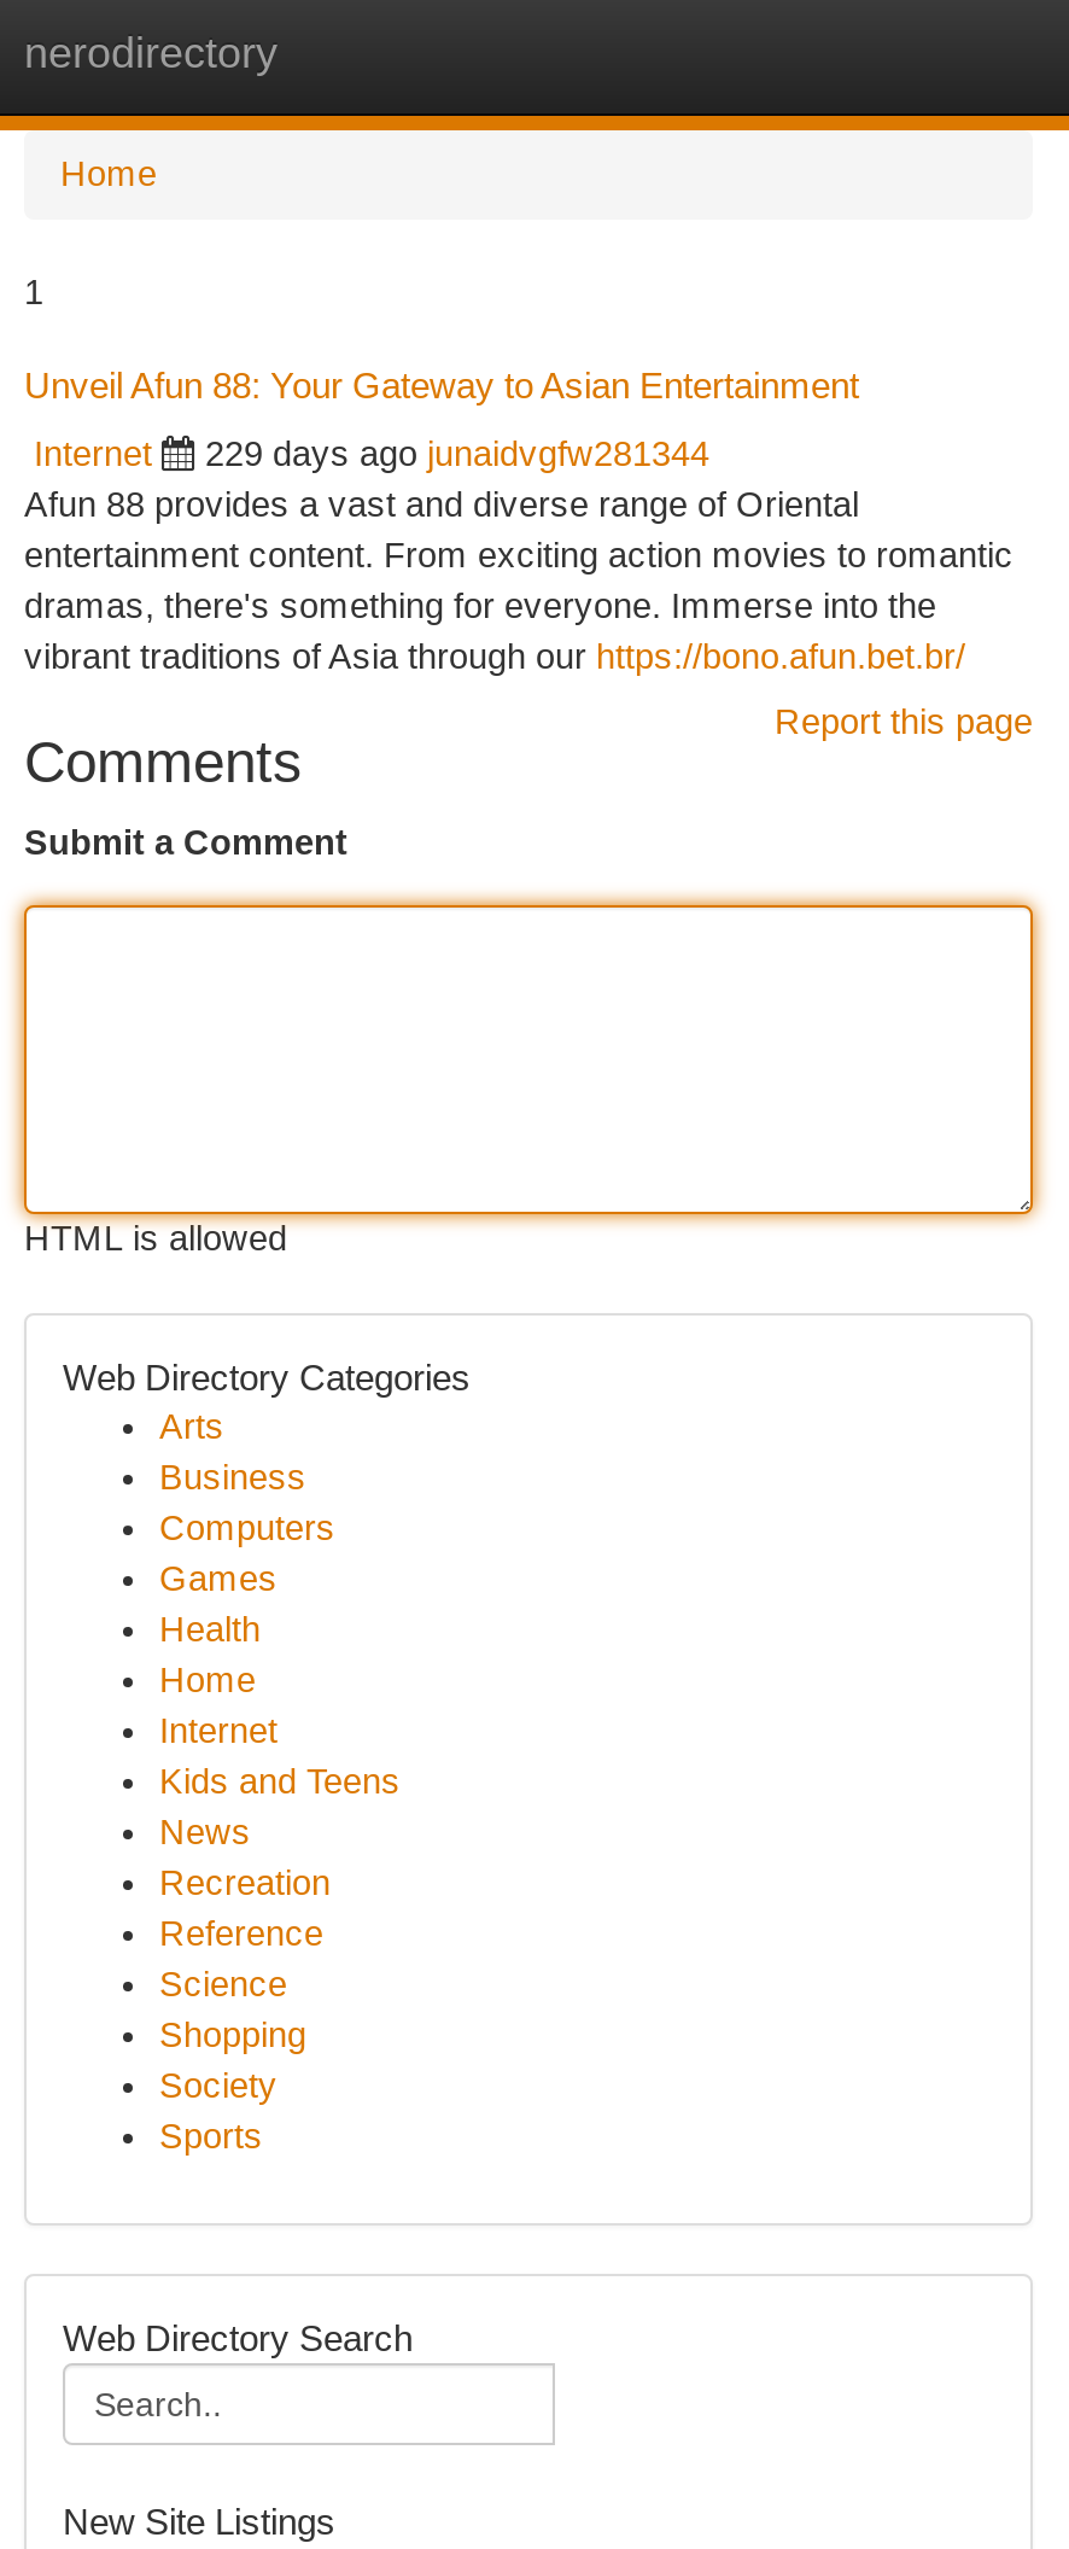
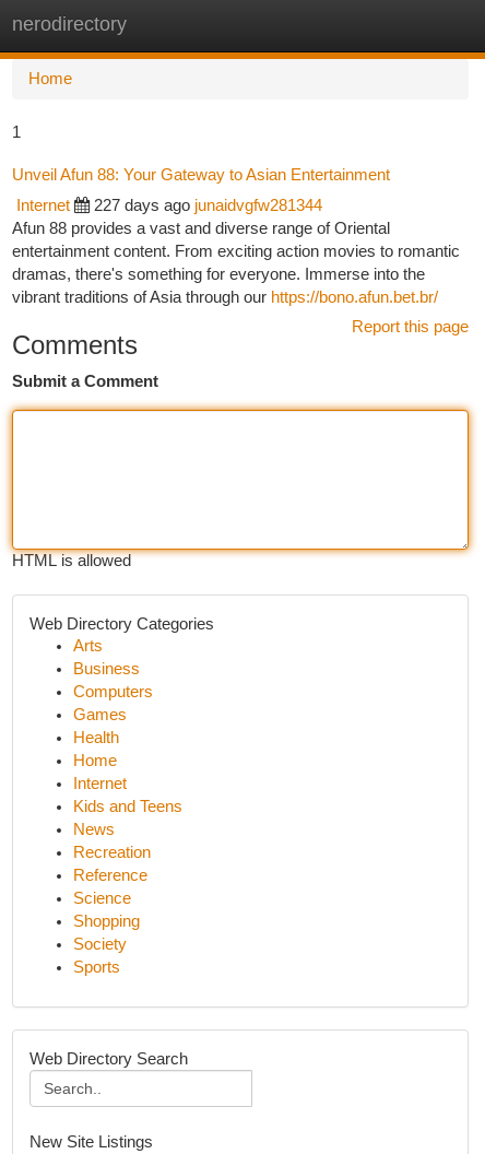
[205,434,709,473] 229 days ago junaidvgfw281344 -> [94,197,322,214] 227 days ago junaidvgfw281344

